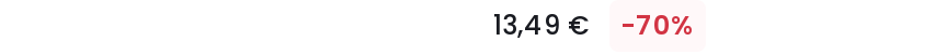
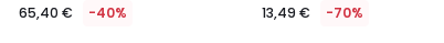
none -> [19,3,127,22] 65,40 € | -40%

